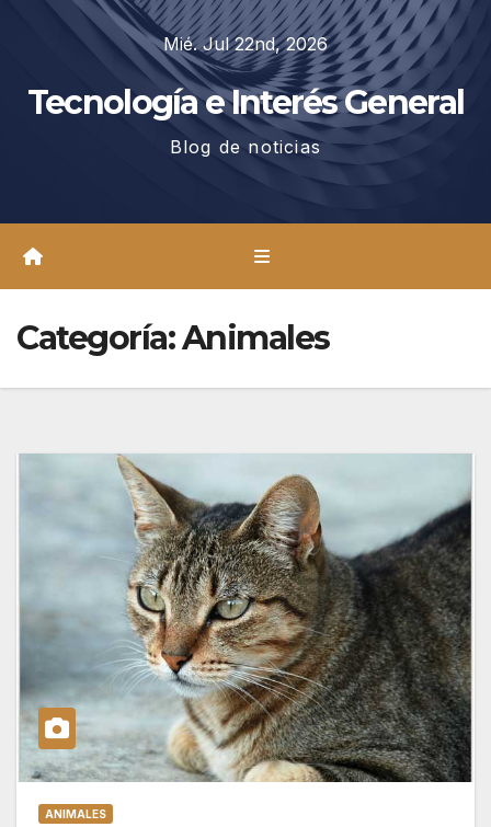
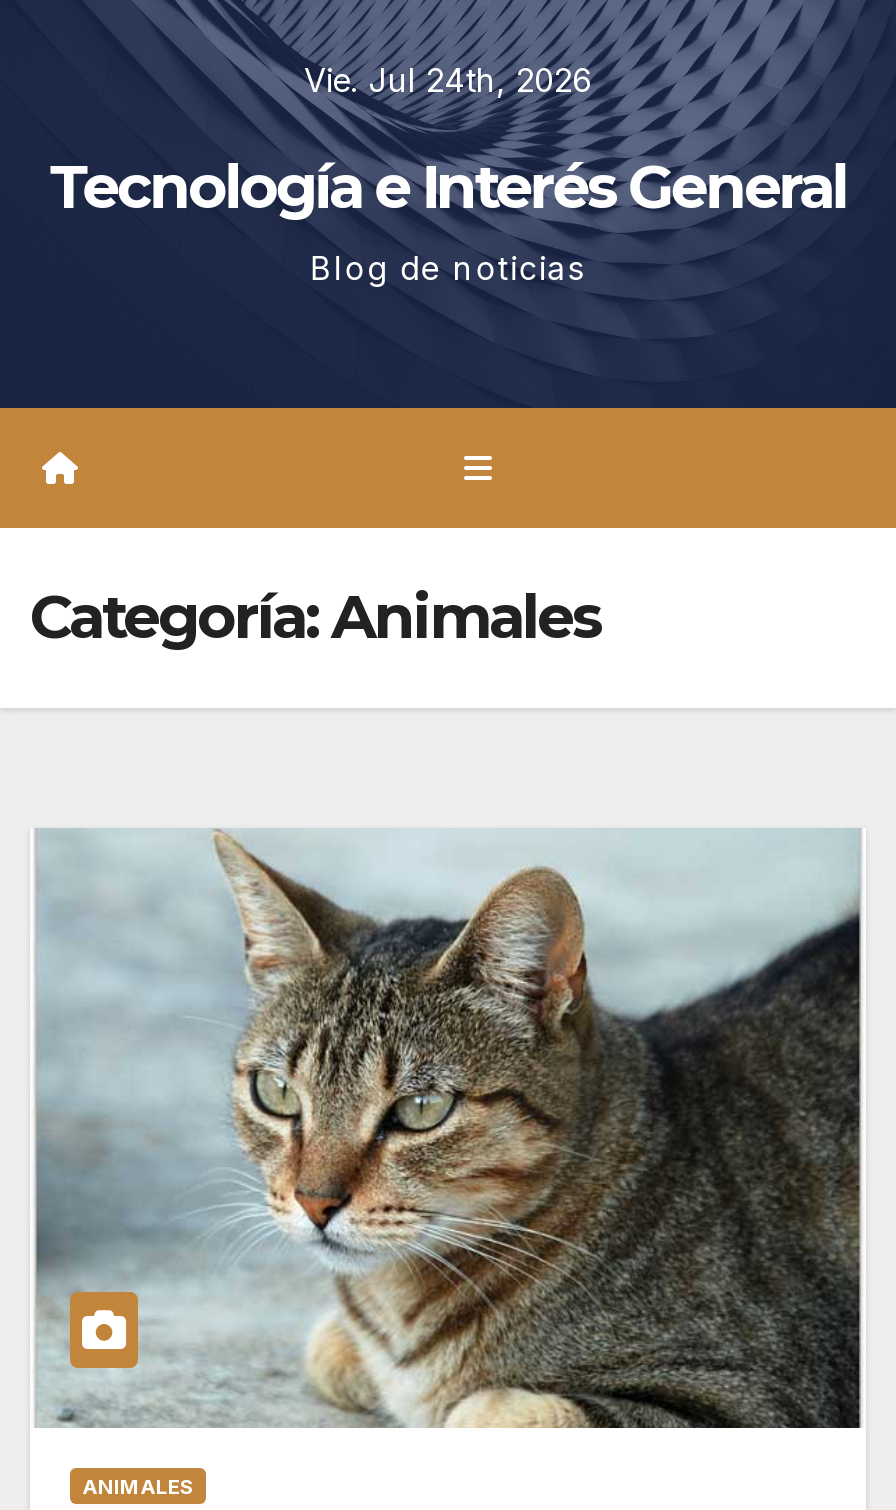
[163,33,328,55] Mié. Jul 22nd, 2026 -> [304,60,592,100] Vie. Jul 24th, 2026

